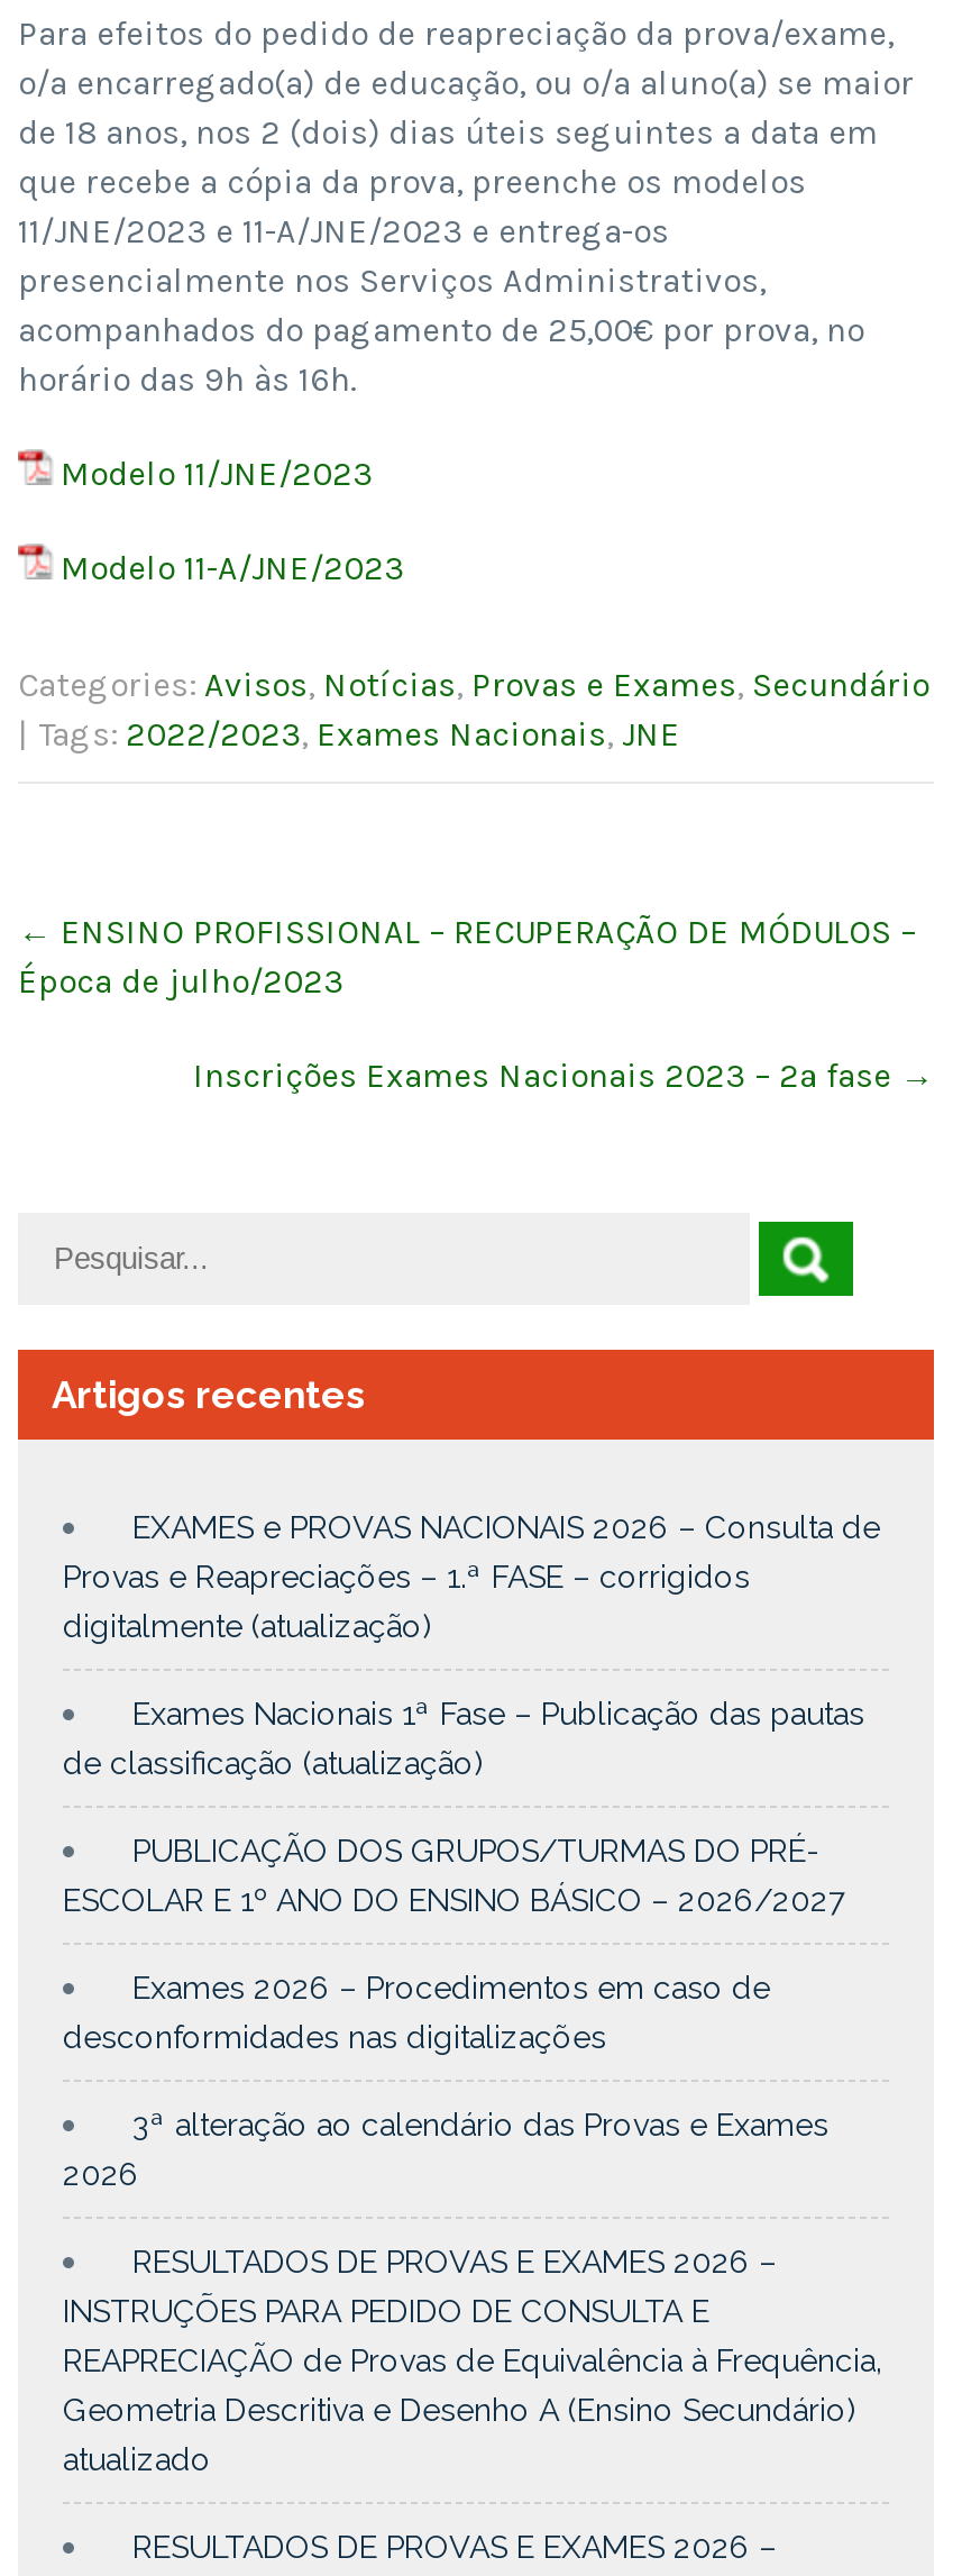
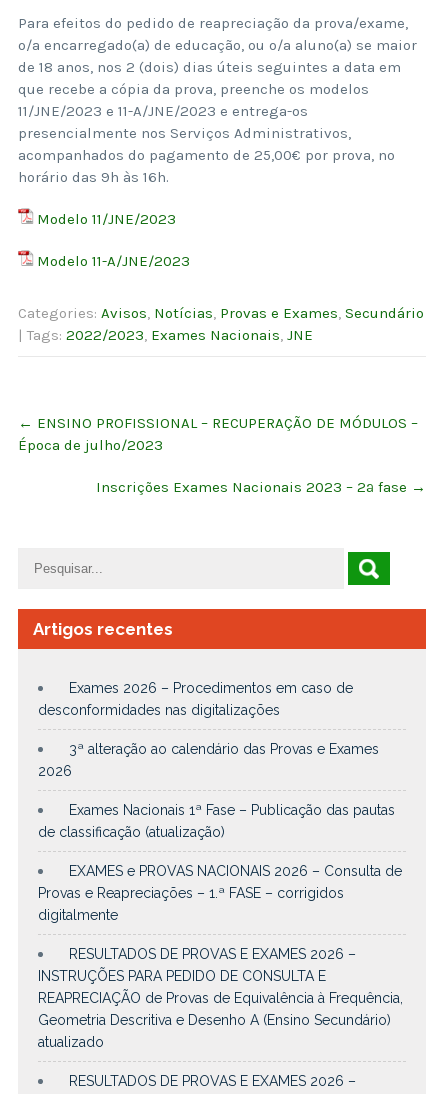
moved [63,1509,880,1781] -> [38,802,402,901]: Exames Nacionais 1ª Fase – Publicação das pautas | de classificação (atualização) | EXAMES e PROVAS NACIONAIS 2026 – Consulta de | Provas e Reapreciações – 1.ª FASE – corrigidos
[63,1608,844,1918] digitalmente (atualização) | PUBLICAÇÃO DOS GRUPOS/TURMAS DO PRÉ- | ESCOLAR E 1º ANO DO ENSINO BÁSICO – 2026/2027 -> none
moved [63,1969,828,2192] -> [38,680,379,779]: Exames 2026 – Procedimentos em caso de | desconformidades nas digitalizações | 3ª alteração ao calendário das Provas e Exames | 2026
none -> [38,907,118,923] digitalmente

